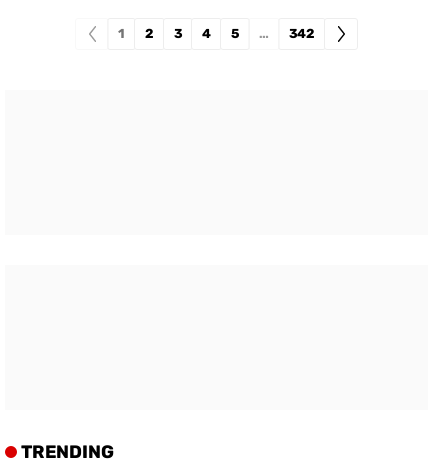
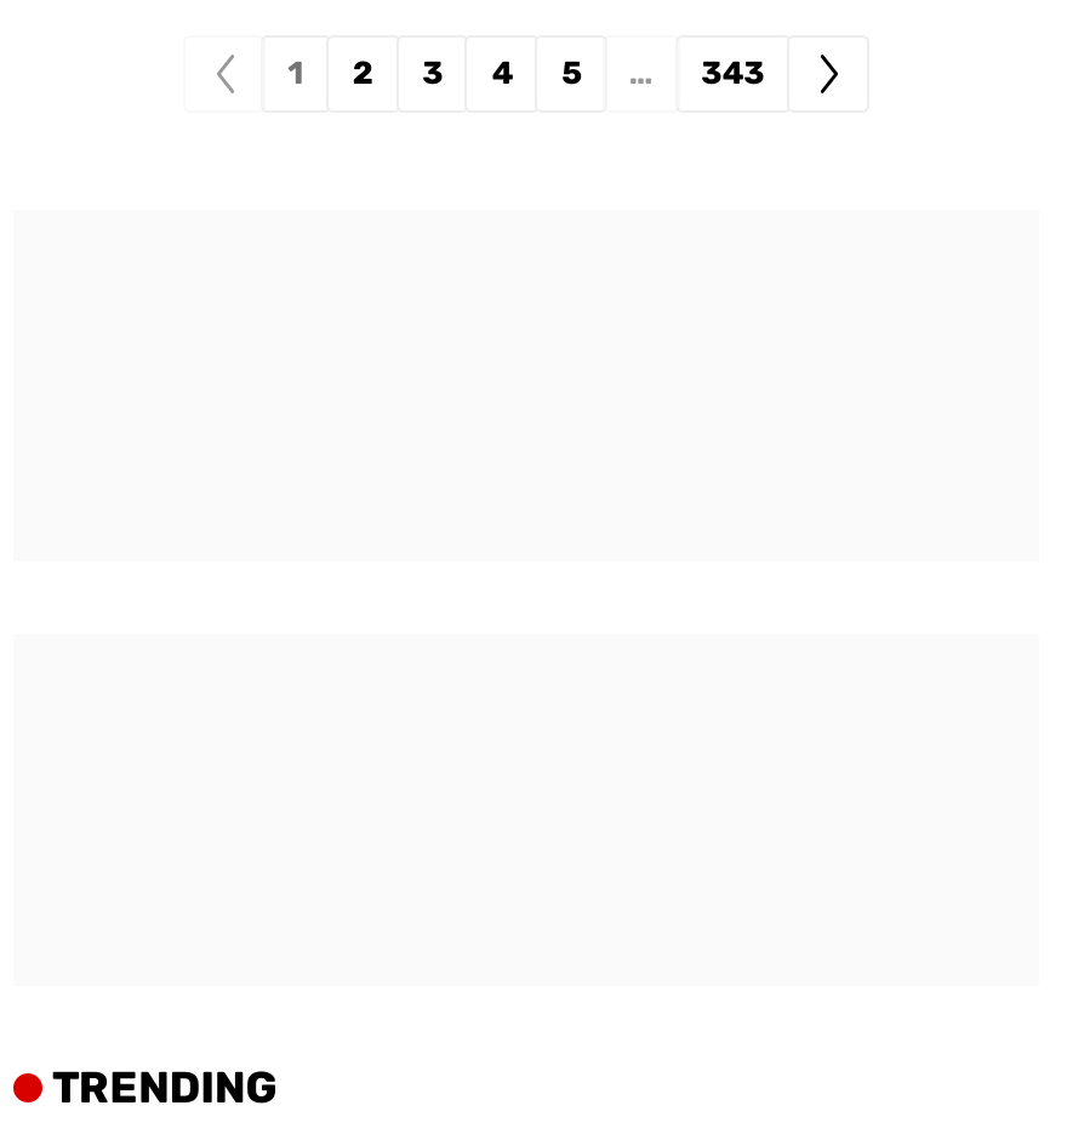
[289,26,315,41] 342 -> [701,55,765,91] 343

